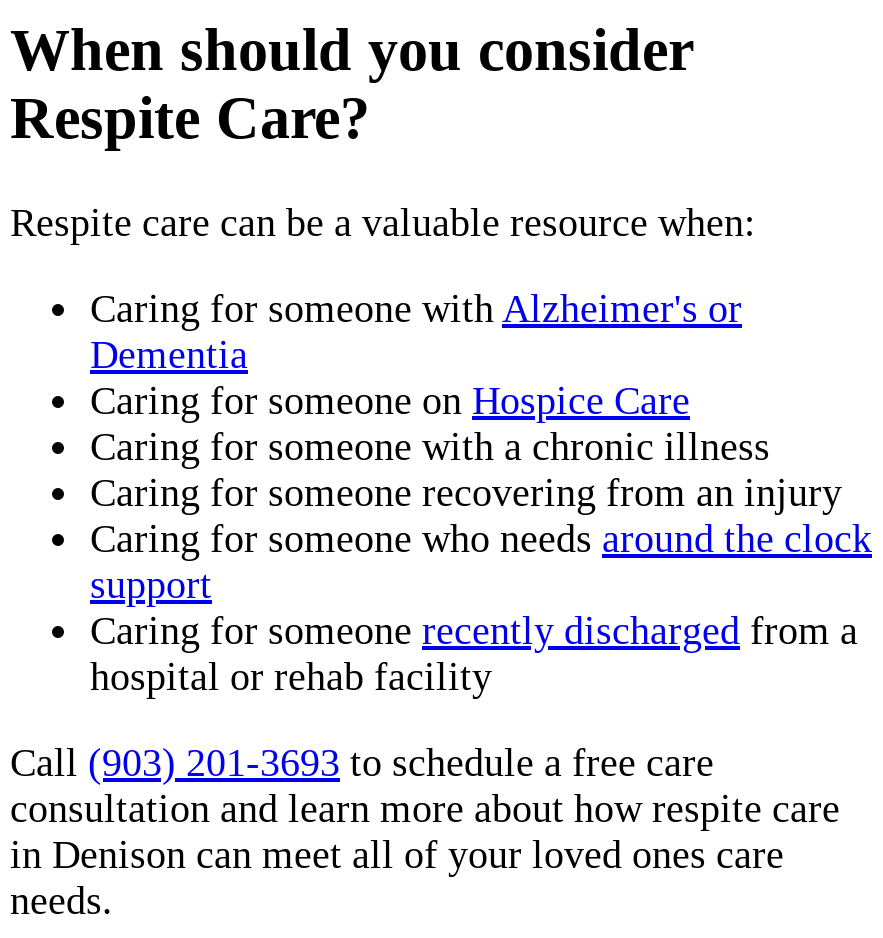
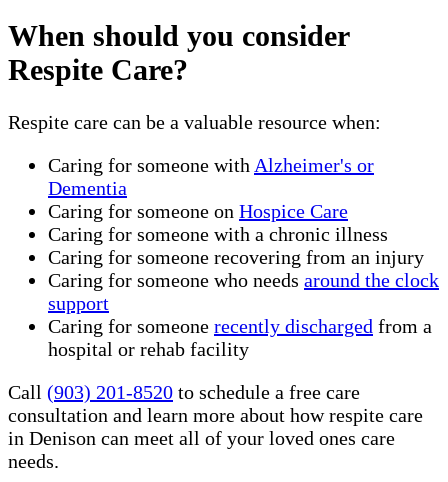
[10,741,714,785] Call (903) 201-3693 to schedule a free care -> [8,381,360,403] Call (903) 201-8520 to schedule a free care

